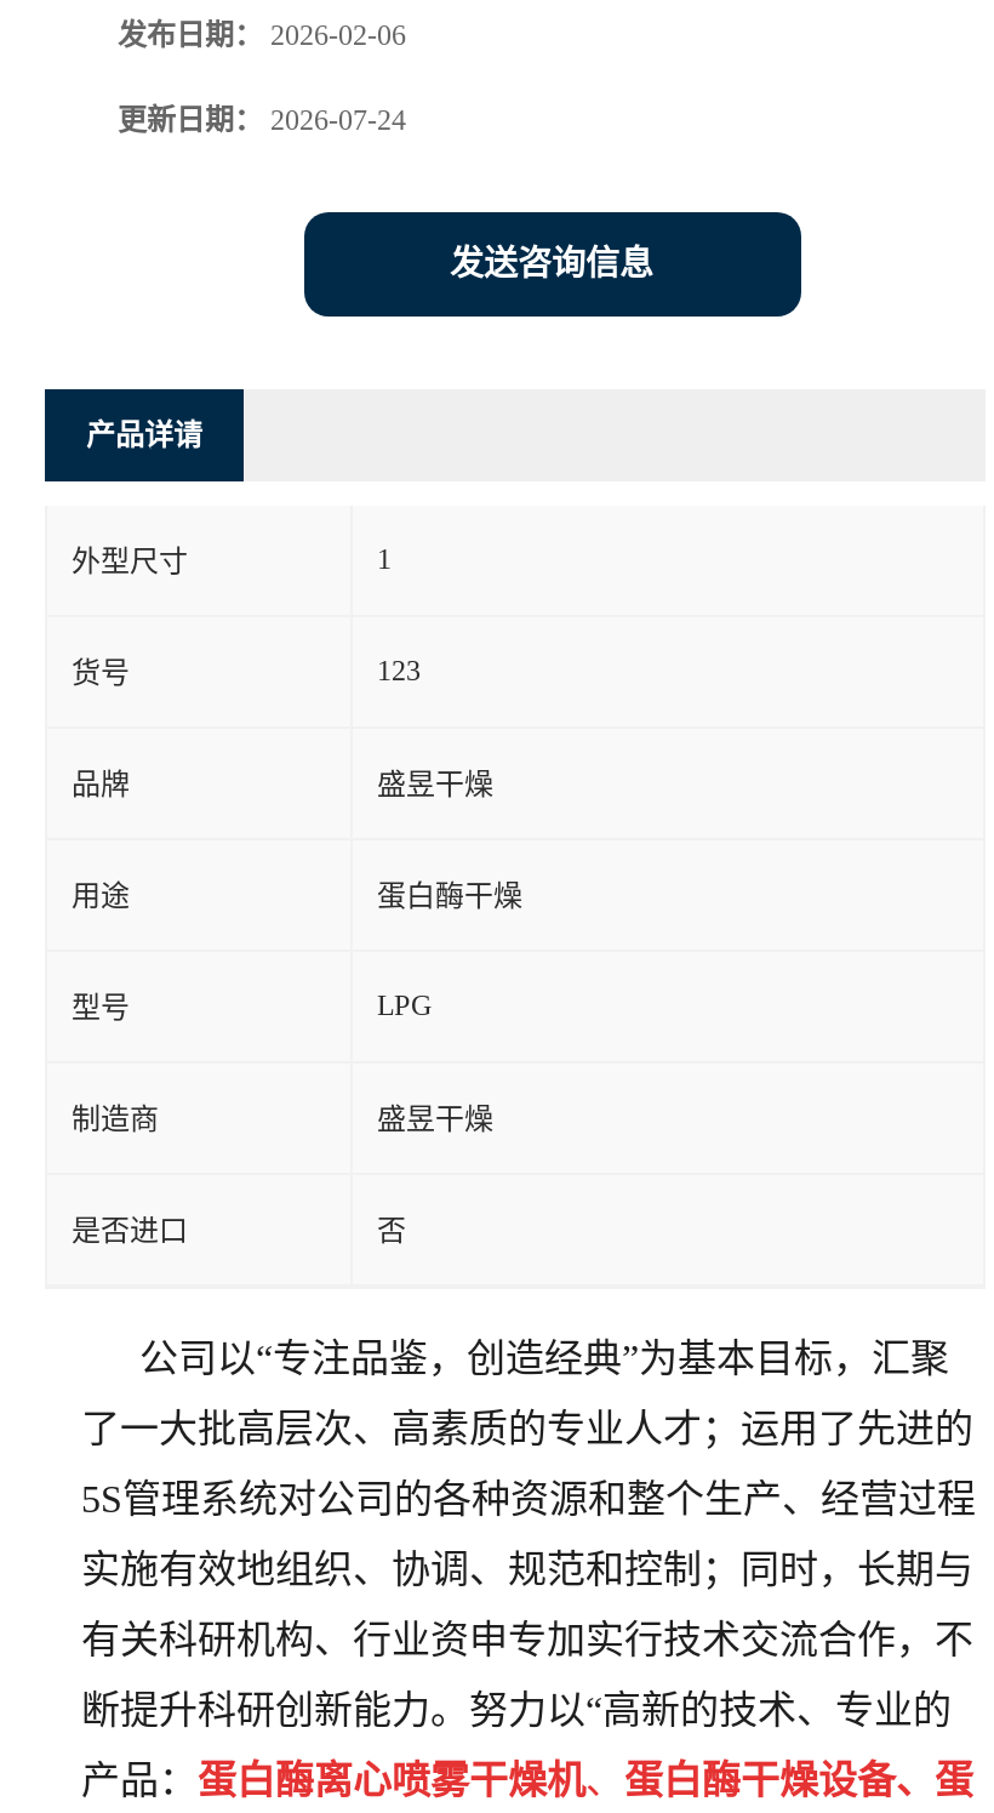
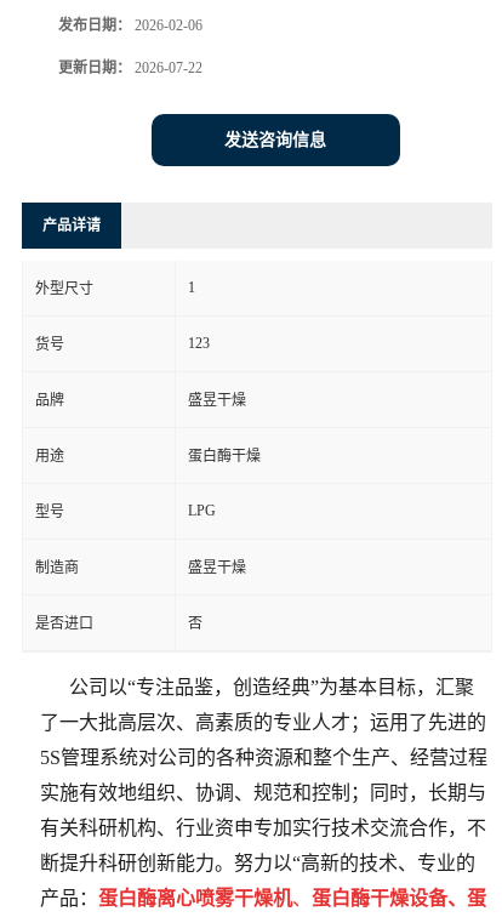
[118,103,406,137] 更新日期：2026-07-24 -> [58,59,202,76] 更新日期：2026-07-22

